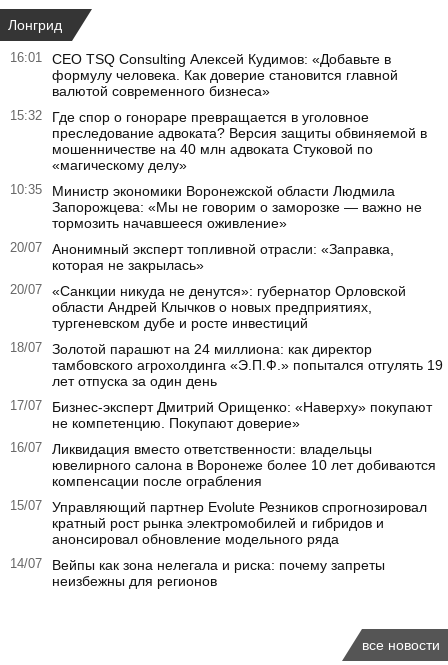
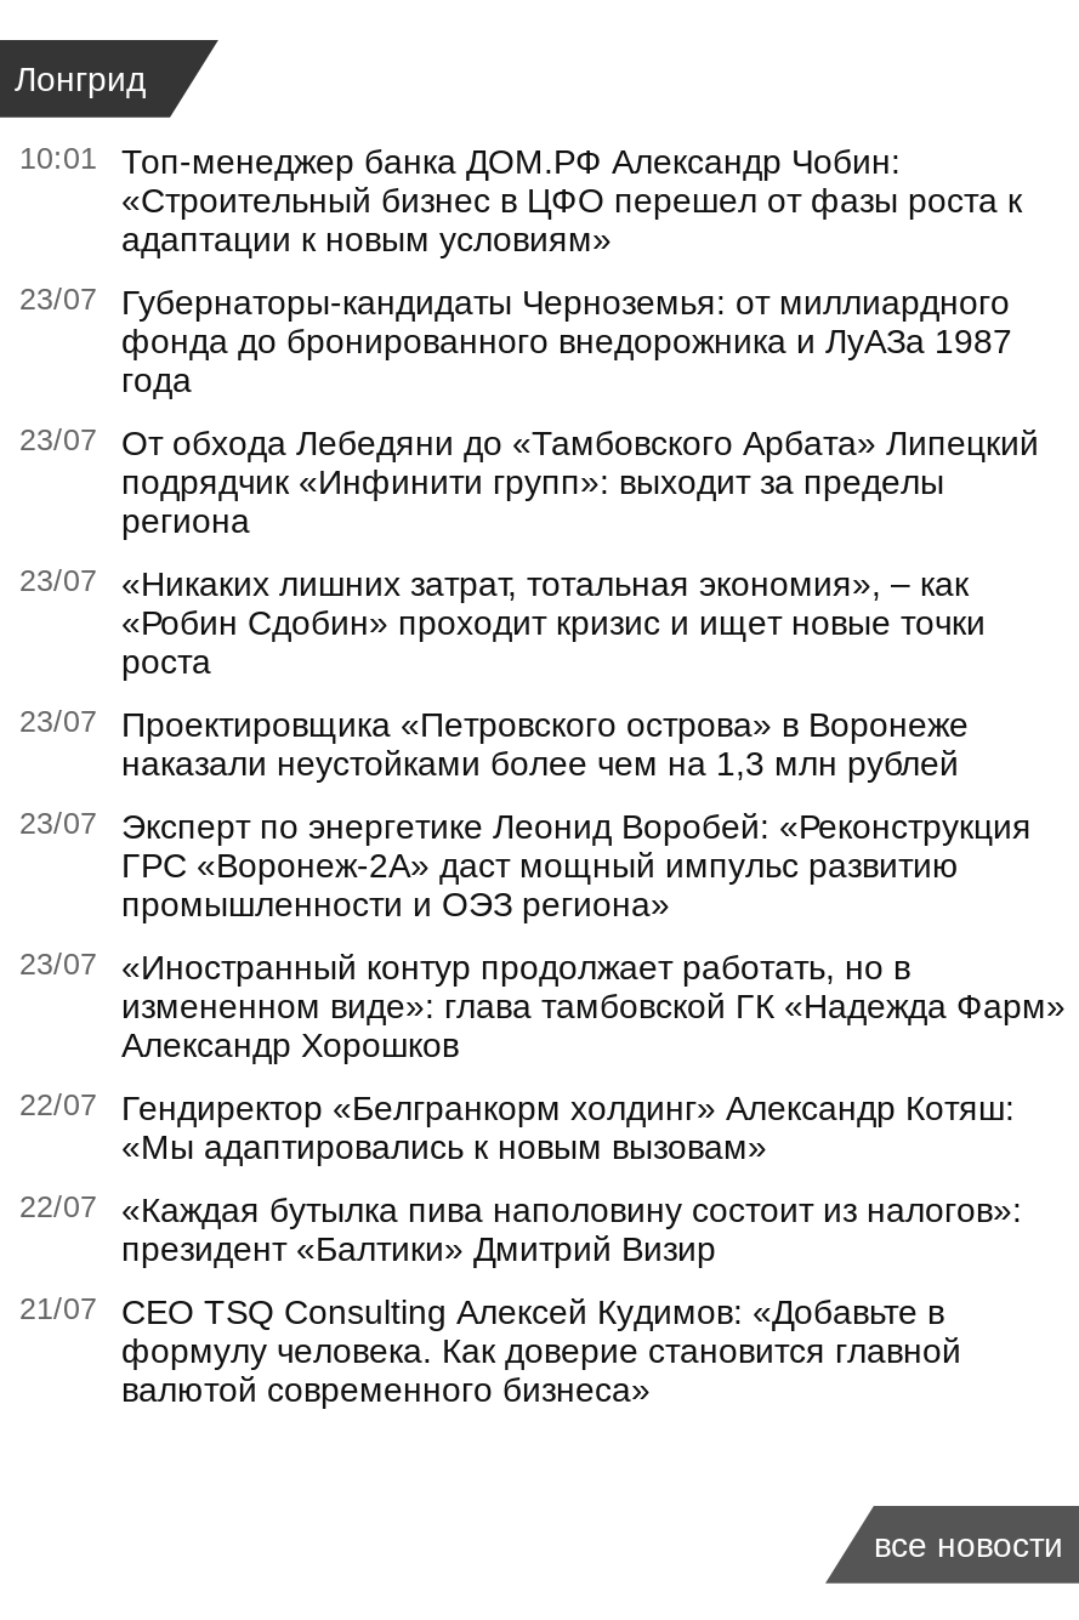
[10,51,42,65] 16:01 -> [19,142,1066,1326] 10:01 | Топ-менеджер банка ДОМ.РФ Александр Чобин: | «Строительный бизнес в ЦФО перешел от фазы роста к | адаптации к новым условиям» | 23/07 | Губернаторы‑кандидаты Черноземья: от миллиардного | фонда до бронированного внедорожника и ЛуАЗа 1987 | года | 23/07 | От обхода Лебедяни до «Тамбовского Арбата» Липецкий | подрядчик «Инфинити групп»: выходит за пределы | региона | 23/07 | «Никаких лишних затрат, тотальная экономия», – как | «Робин Сдобин» проходит кризис и ищет новые точки | роста | 23/07 | Проектировщика «Петровского острова» в Воронеже | наказали неустойками более чем на 1,3 млн рублей | 23/07 | Эксперт по энергетике Леонид Воробей: «Реконструкция | ГРС «Воронеж‑2А» даст мощный импульс развитию | промышленности и ОЭЗ региона» | 23/07 | «Иностранный контур продолжает работать, но в | измененном виде»: глава тамбовской ГК «Надежда Фарм» | Александр Хорошков | 22/07 | Гендиректор «Белгранкорм холдинг» Александр Котяш: | «Мы адаптировались к новым вызовам» | 22/07 | «Каждая бутылка пива наполовину состоит из налогов»: | президент «Балтики» Дмитрий Визир | 21/07
moved [52,51,398,99] -> [121,1292,961,1409]: СЕО TSQ Consulting Алексей Кудимов: «Добавьте в | формулу человека. Как доверие становится главной | валютой современного бизнеса»
[10,109,443,589] 15:32 | Где спор о гонораре превращается в уголовное | преследование адвоката? Версия защиты обвиняемой в | мошенничестве на 40 млн адвоката Стуковой по | «магическому делу» | 10:35 | Министр экономики Воронежской области Людмила | Запорожцева: «Мы не говорим о заморозке — важно не | тормозить начавшееся оживление» | 20/07 | Анонимный эксперт топливной отрасли: «Заправка, | которая не закрылась» | 20/07 | «Санкции никуда не денутся»: губернатор Орловской | области Андрей Клычков о новых предприятиях, | тургеневском дубе и росте инвестиций | 18/07 | Золотой парашют на 24 миллиона: как директор | тамбовского агрохолдинга «Э.П.Ф.» попытался отгулять 19 | лет отпуска за один день | 17/07 | Бизнес-эксперт Дмитрий Орищенко: «Наверху» покупают | не компетенцию. Покупают доверие» | 16/07 | Ликвидация вместо ответственности: владельцы | ювелирного салона в Воронеже более 10 лет добиваются | компенсации после ограбления | 15/07 | Управляющий партнер Evolute Резников спрогнозировал | кратный рост рынка электромобилей и гибридов и | анонсировал обновление модельного ряда | 14/07 | Вейпы как зона нелегала и риска: почему запреты | неизбежны для регионов -> none

